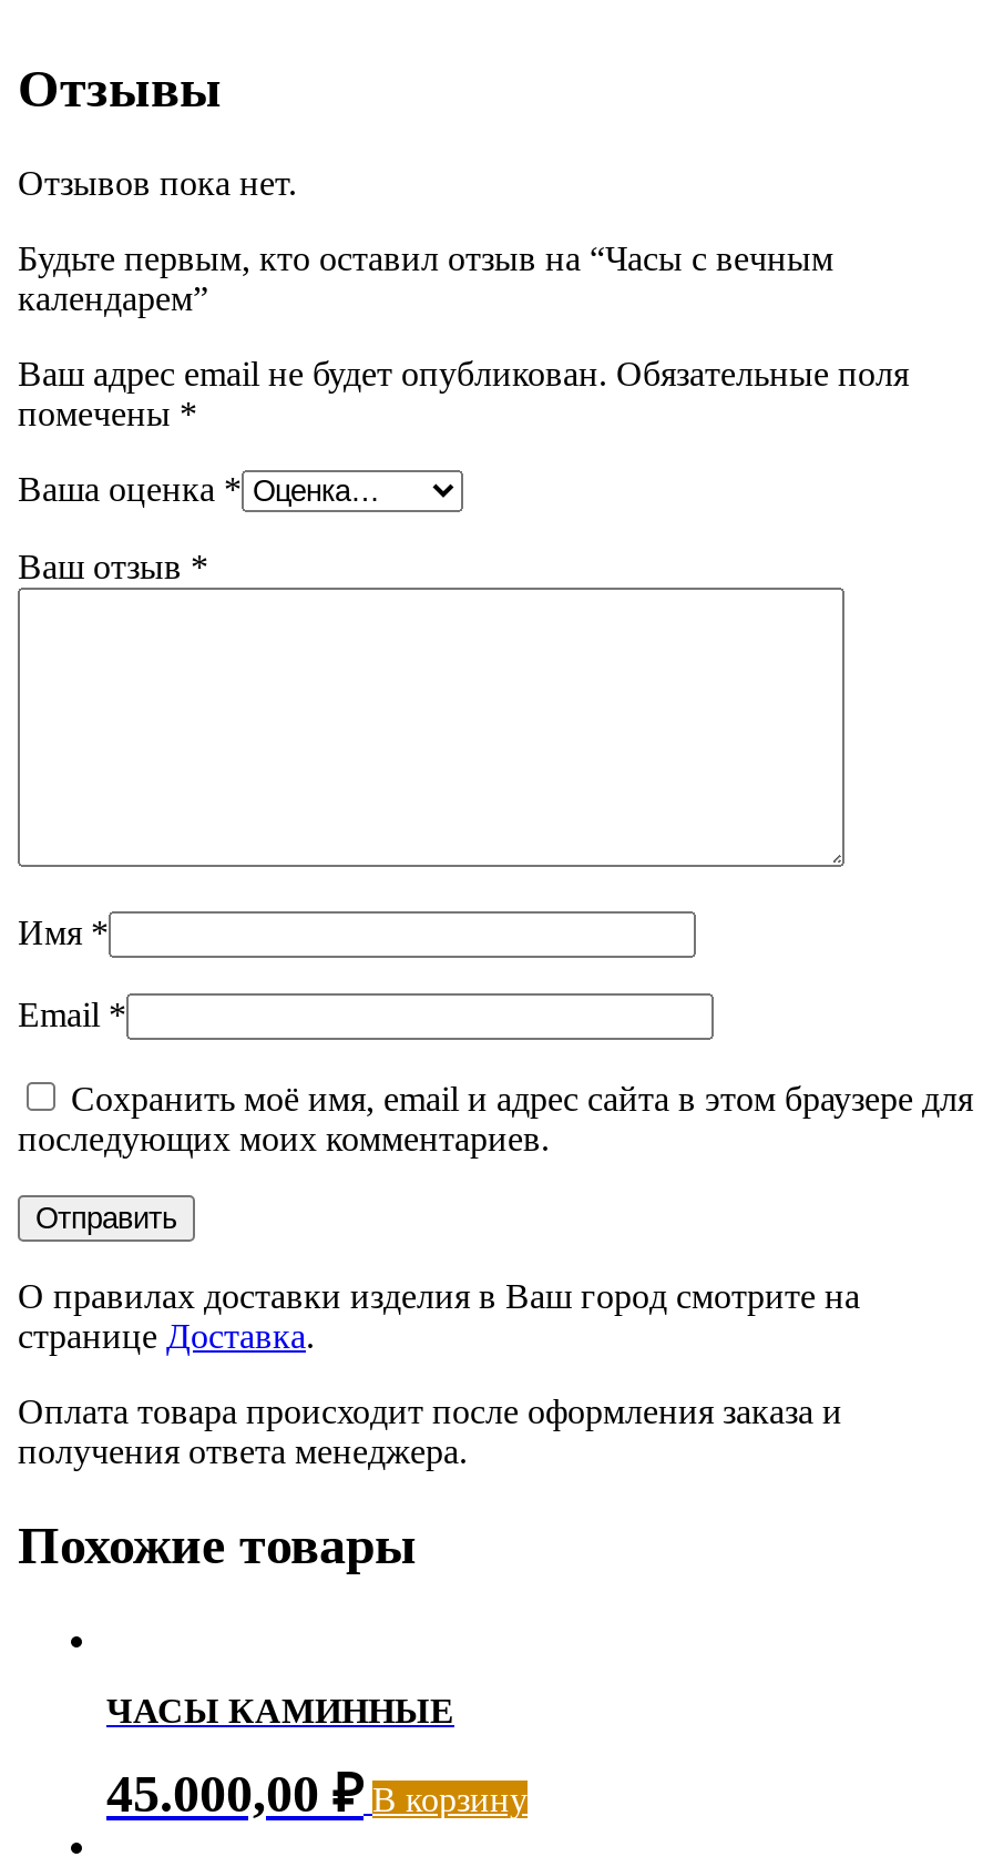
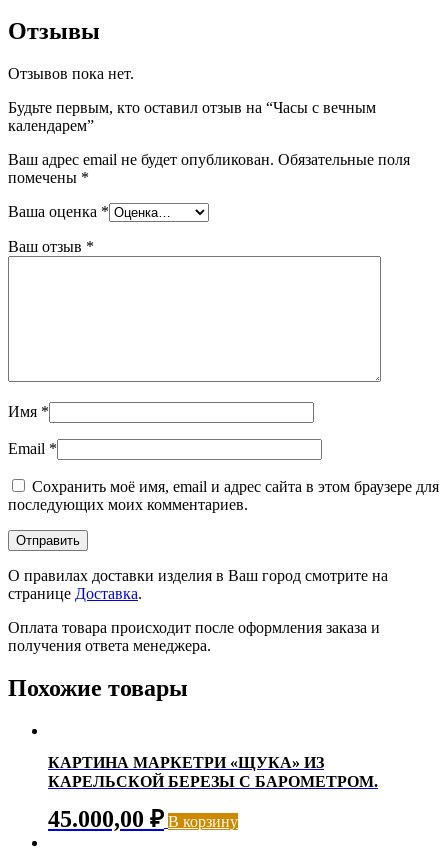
[106,1692,454,1730] ЧАСЫ КАМИННЫЕ -> [48,754,378,790] КАРТИНА МАРКЕТРИ «ЩУКА» ИЗ | КАРЕЛЬСКОЙ БЕРЕЗЫ С БАРОМЕТРОМ.

